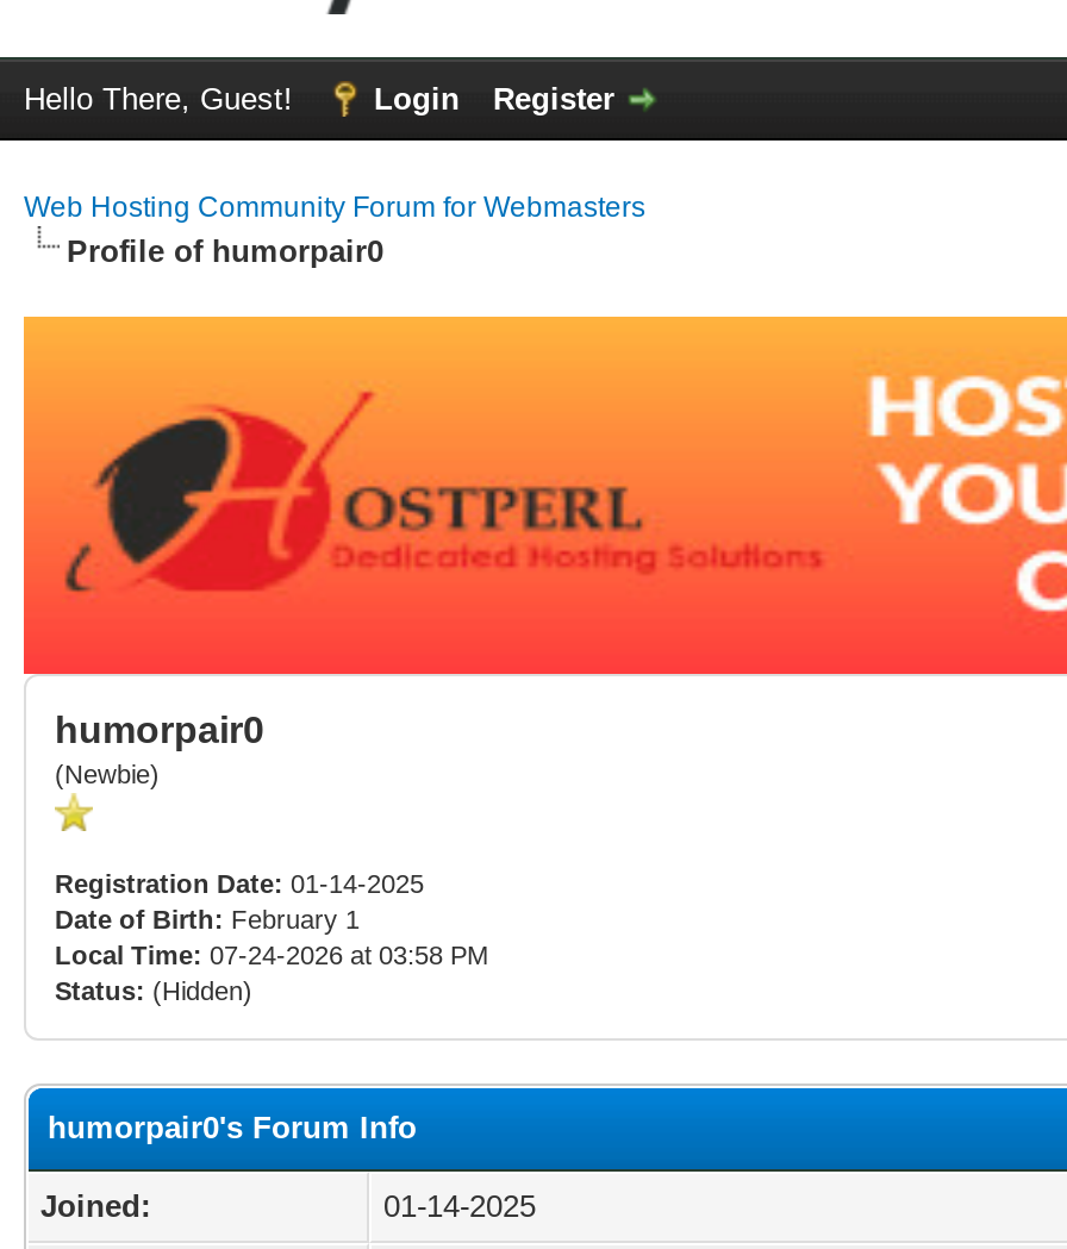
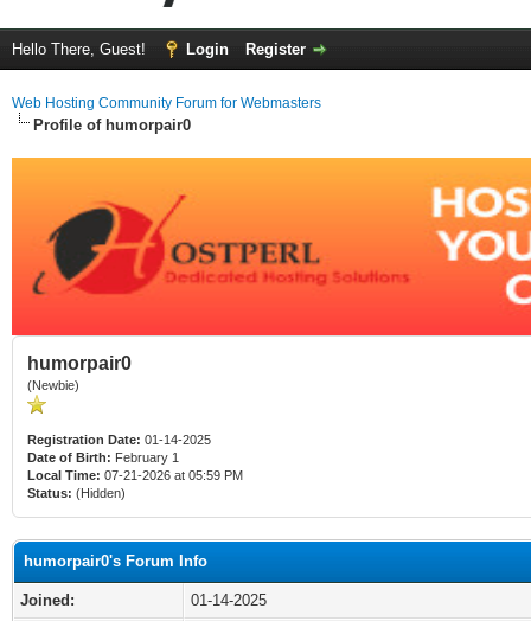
[55,941,488,969] Local Time: 07-24-2026 at 03:58 PM -> [27,468,243,482] Local Time: 07-21-2026 at 05:59 PM

